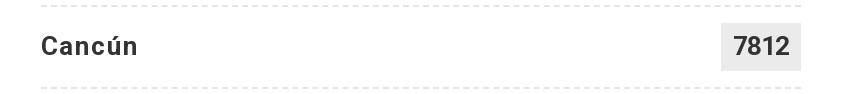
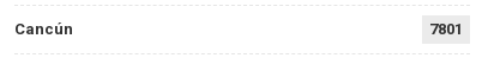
[733,32,789,62] 7812 -> [429,20,463,38] 7801

